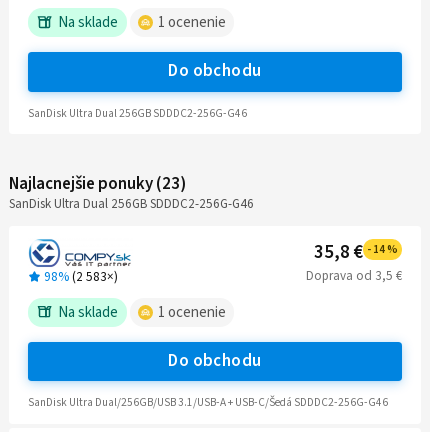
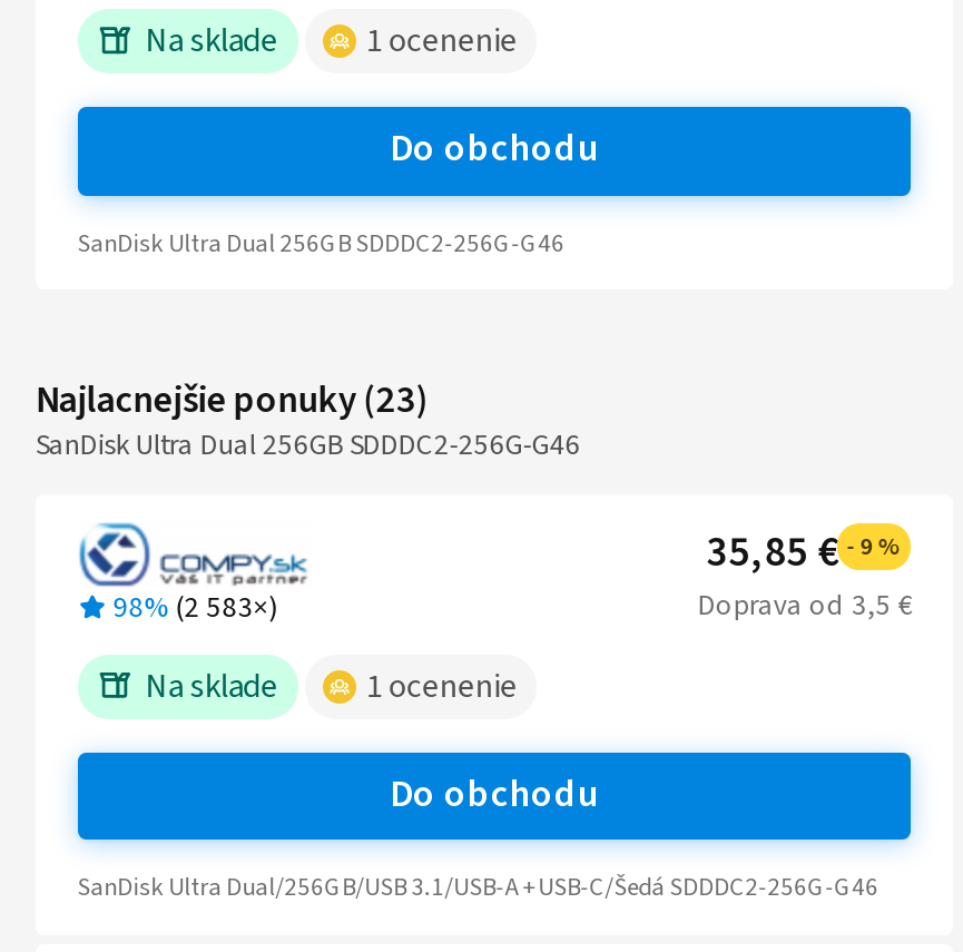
[314,239,398,266] 35,8 € -14% -> [706,523,902,583] 35,85 € -9%

